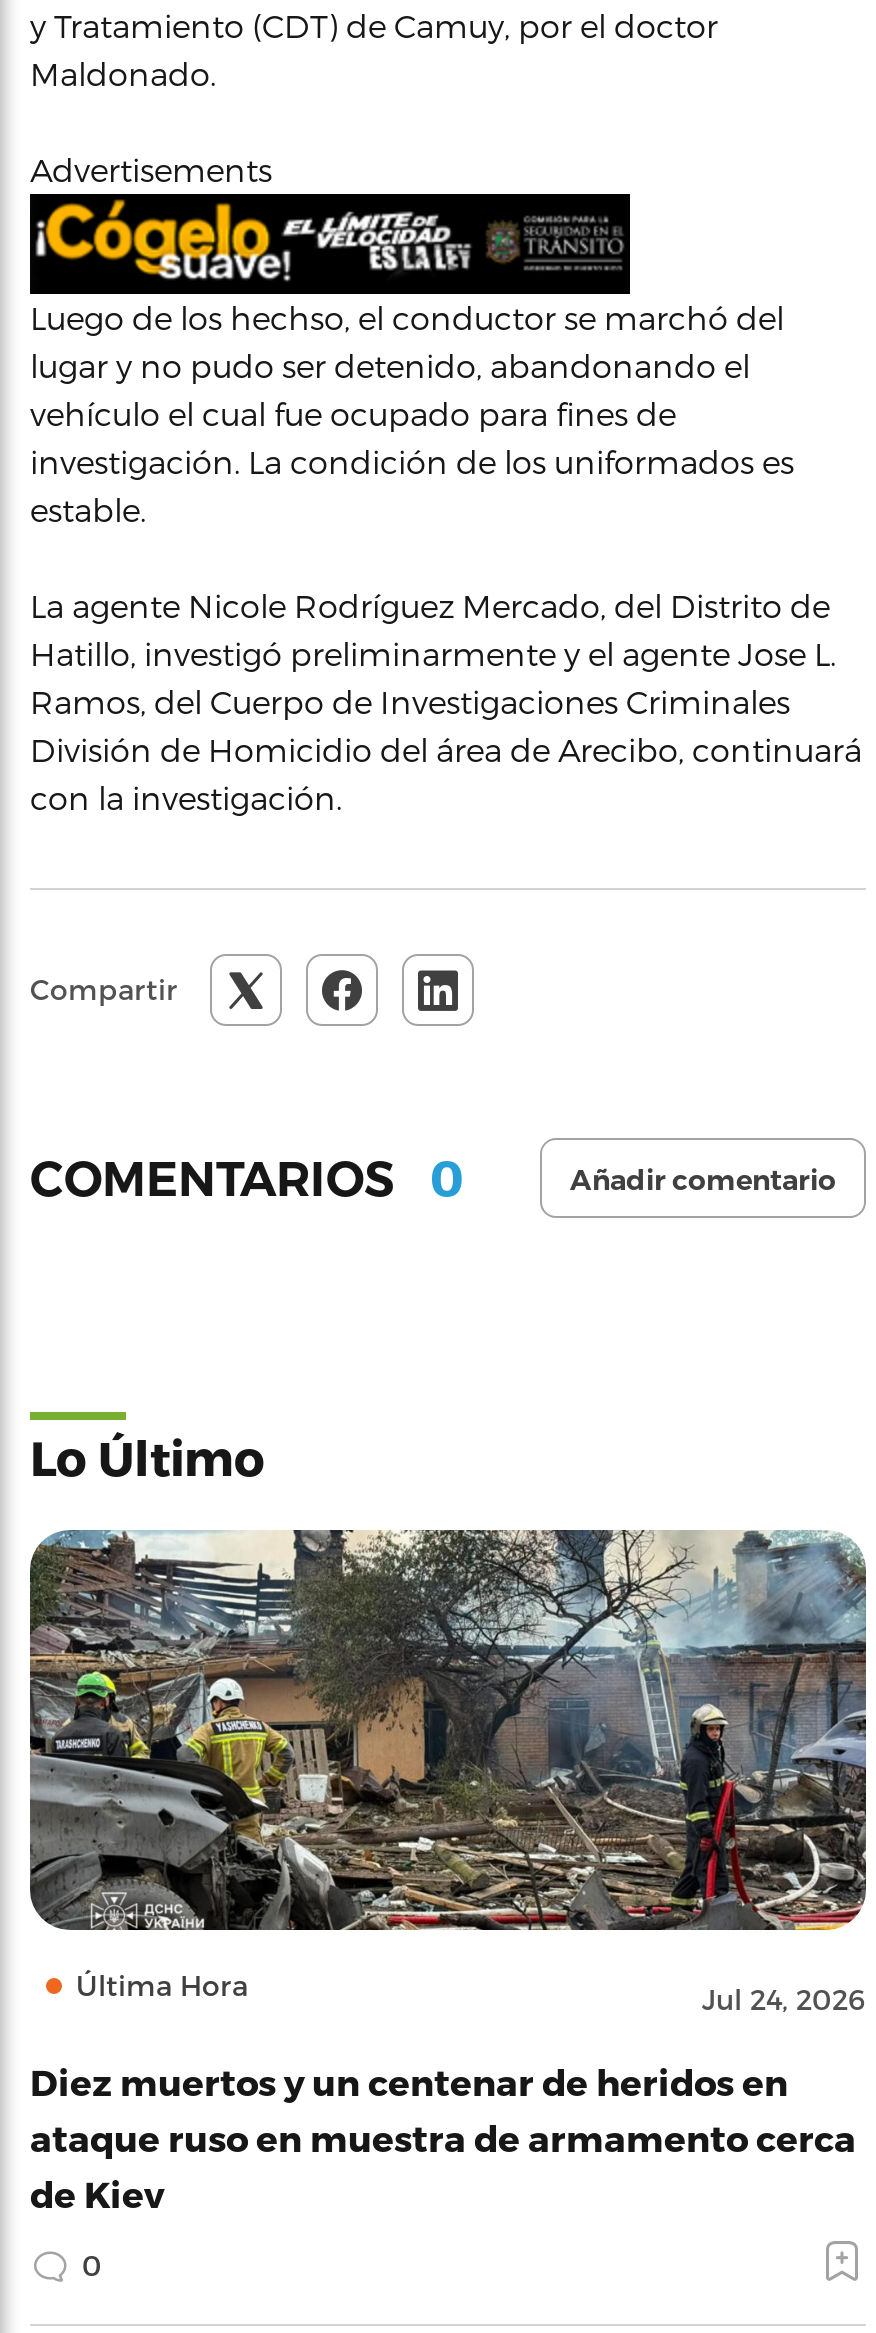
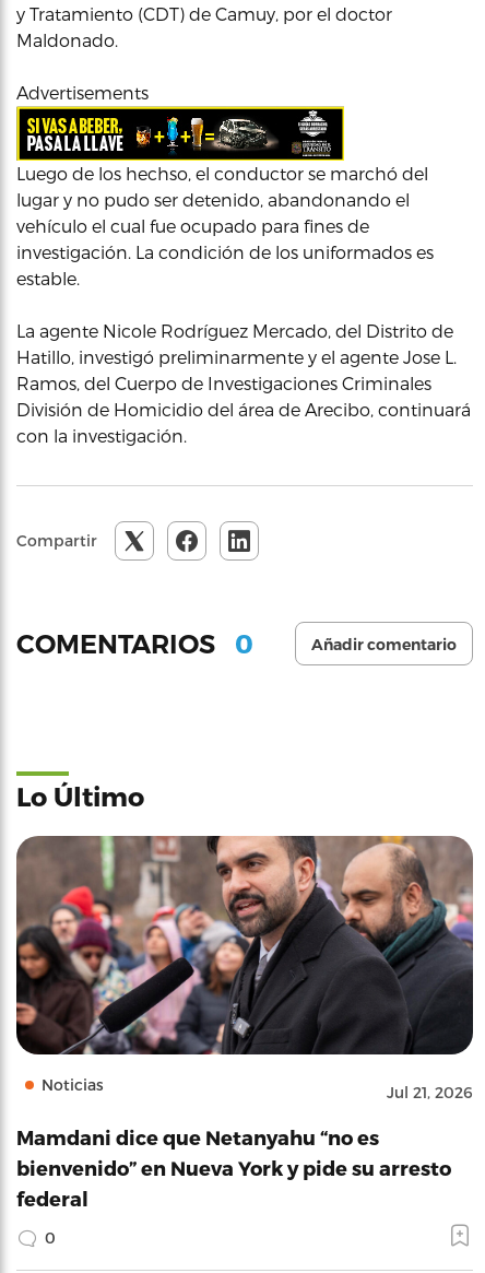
[28,192,632,294] [image] -> [15,106,345,161] [image]
[30,1528,866,2016] [image] | Última Hora | Jul 24, 2026 -> [16,835,473,1101] [image] | Noticias | Jul 21, 2026
[30,2060,856,2214] Diez muertos y un centenar de heridos en | ataque ruso en muestra de armamento cerca | de Kiev -> [16,1125,451,1210] Mamdani dice que Netanyahu “no es | bienvenido” en Nueva York y pide su arresto | federal

